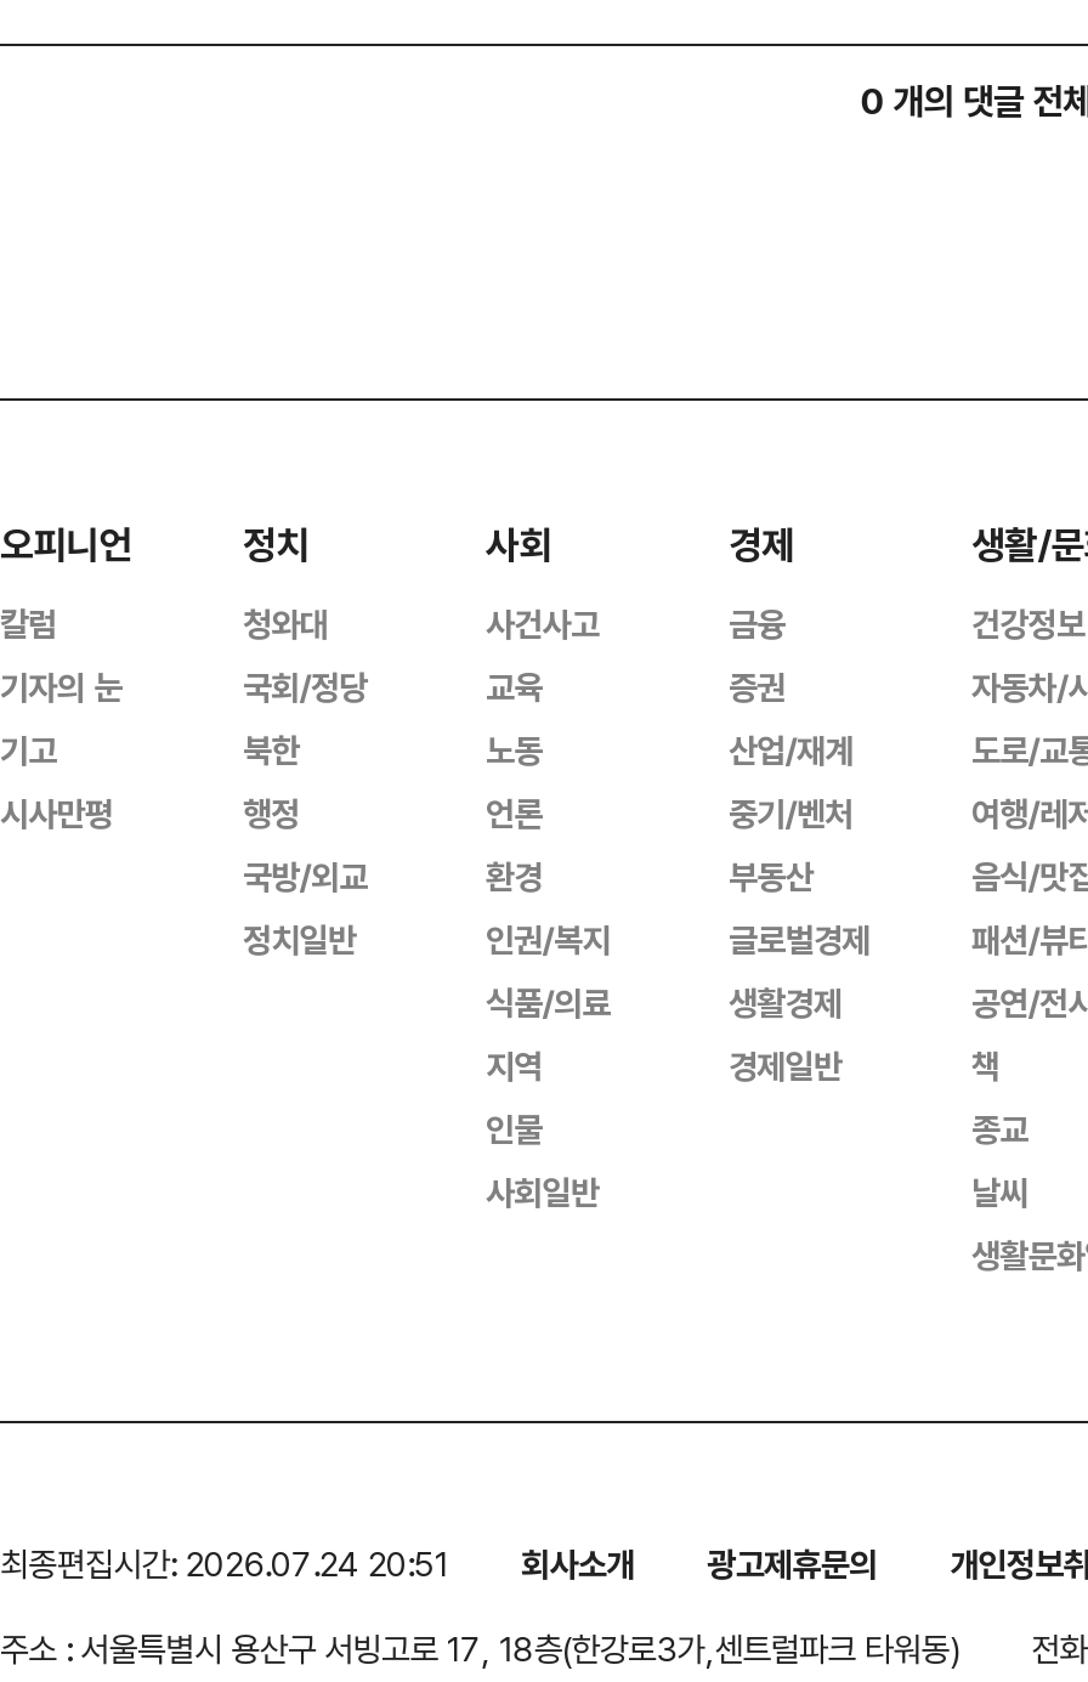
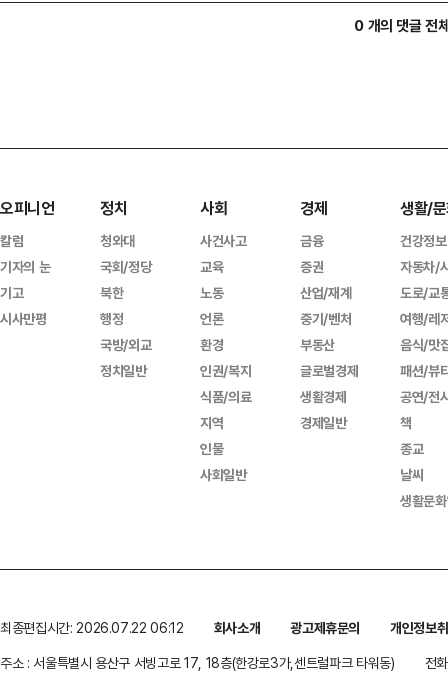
[0,1540,448,1586] 최종편집시간: 2026.07.24 20:51 -> [0,618,184,637] 최종편집시간: 2026.07.22 06:12

